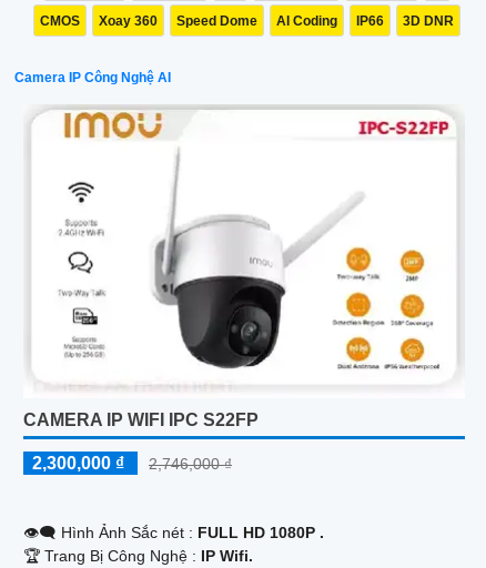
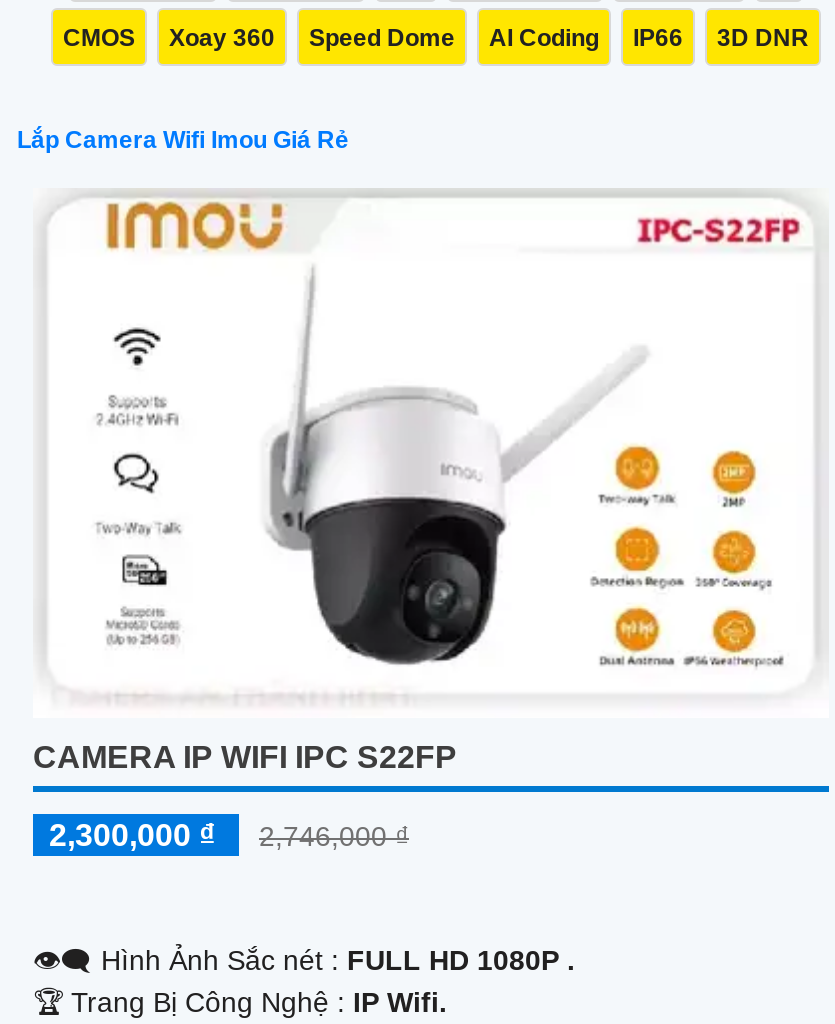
[14,70,171,86] Camera IP Công Nghệ AI -> [17,127,349,155] Lắp Camera Wifi Imou Giá Rẻ

